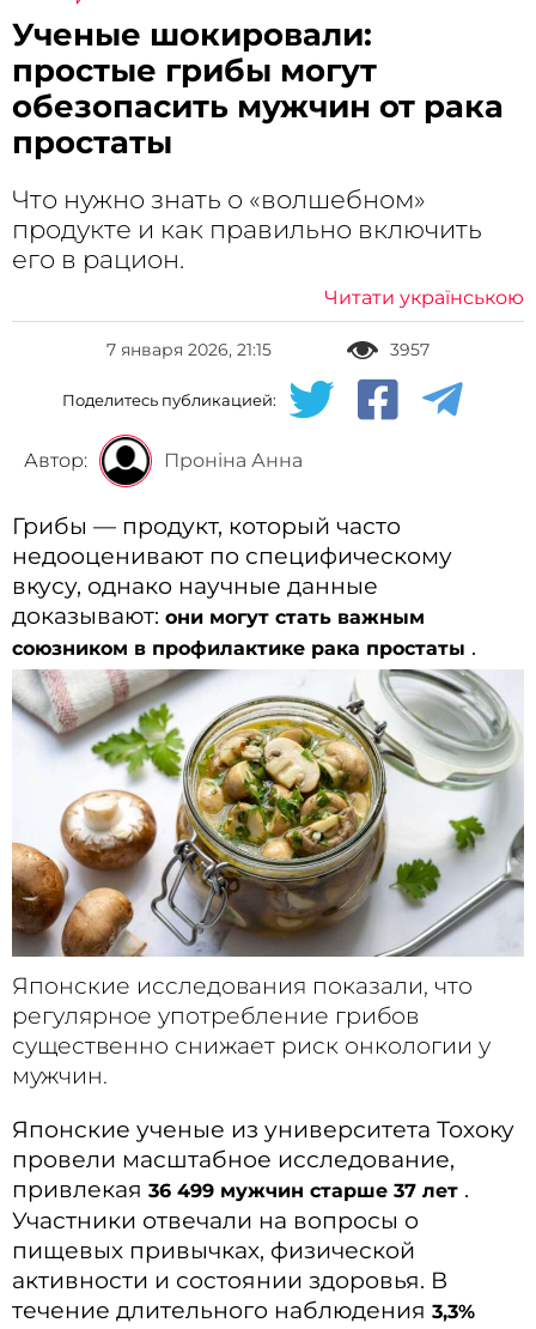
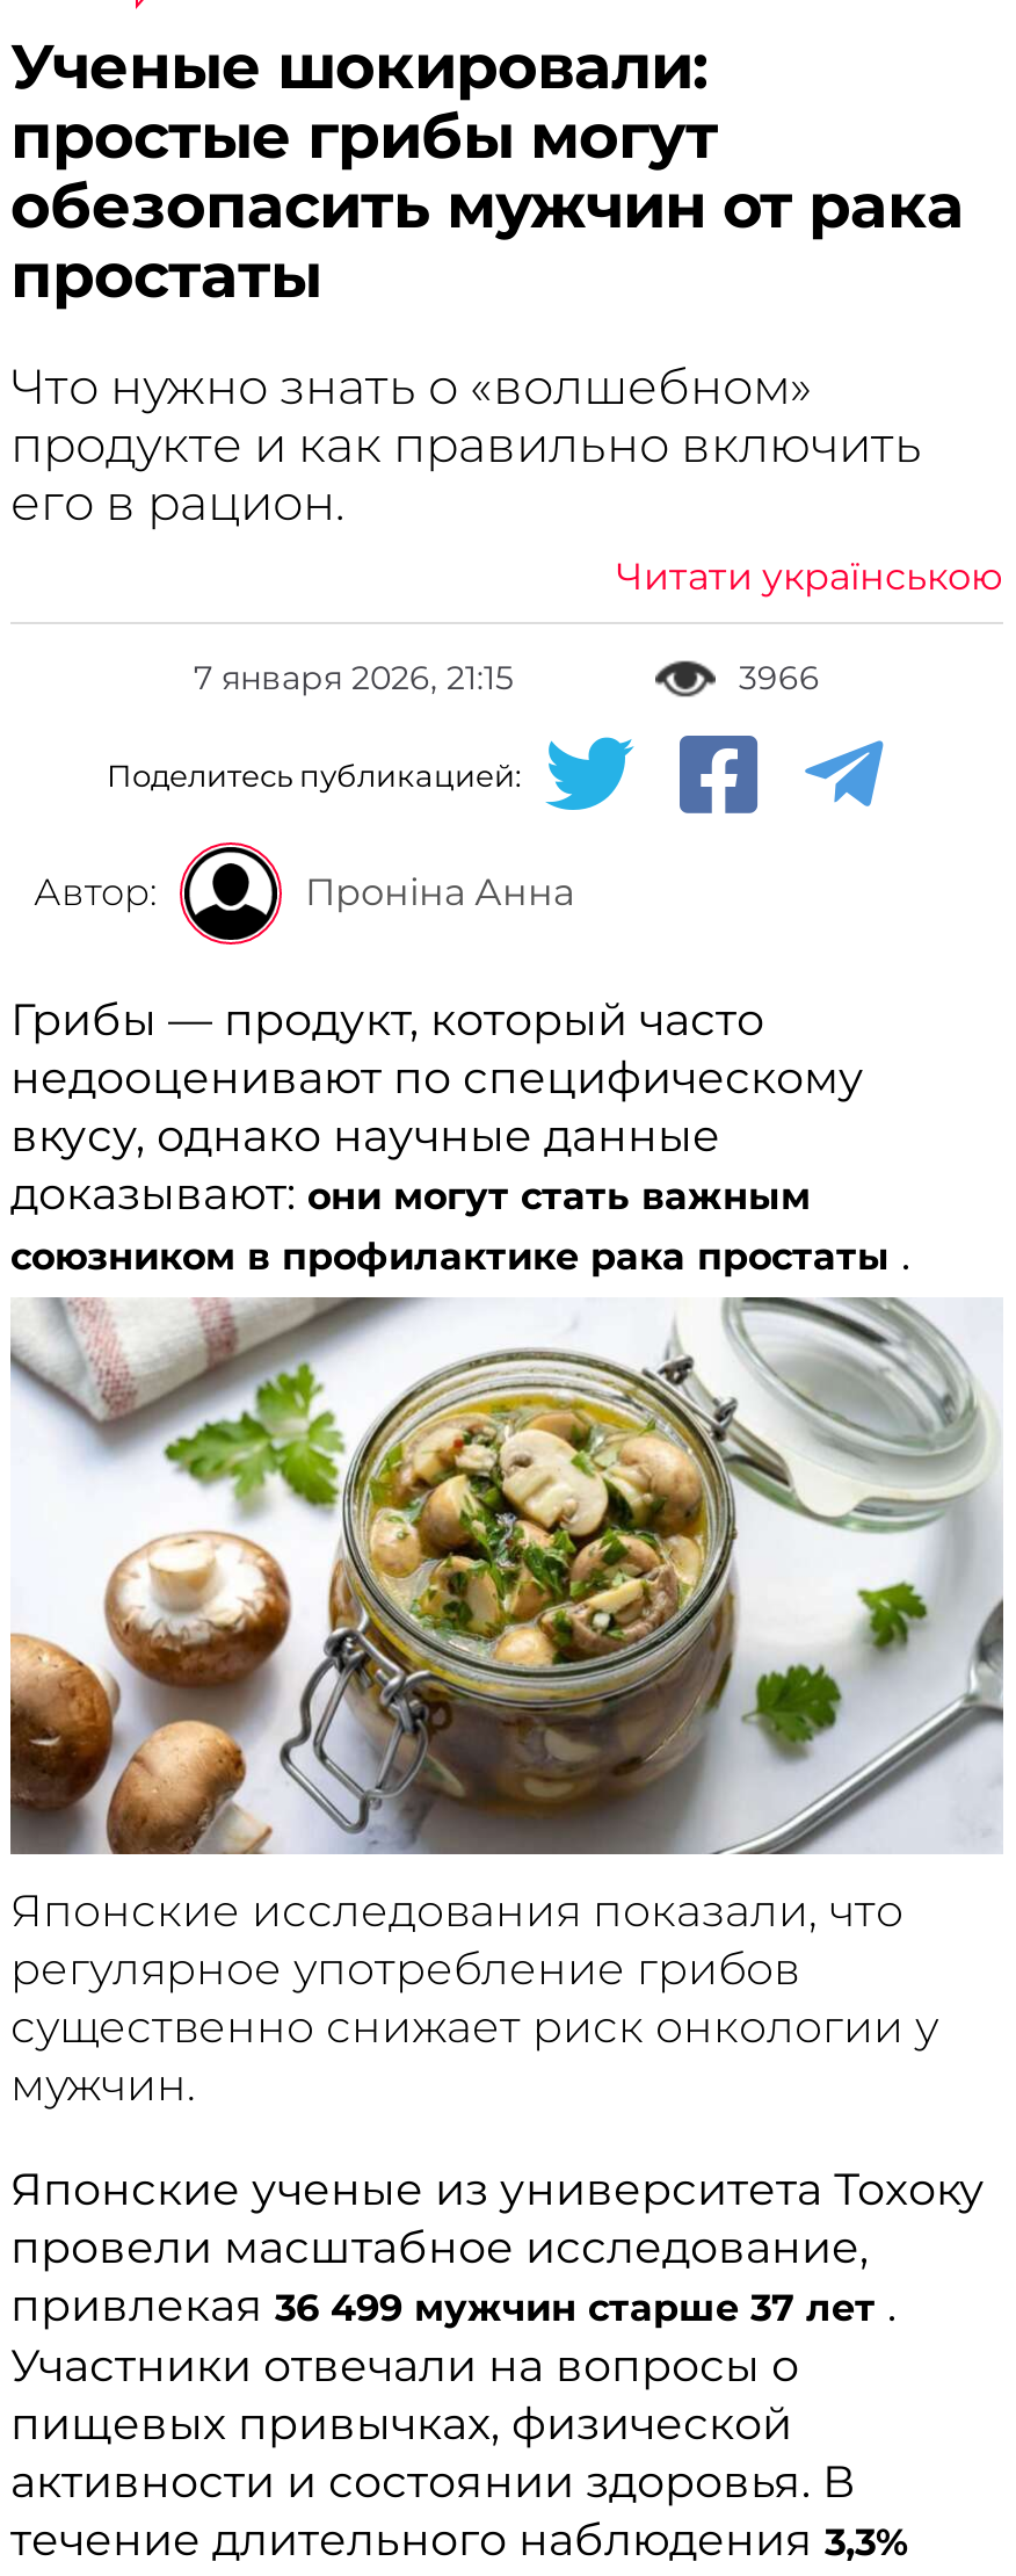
[390,338,430,360] 3957 -> [739,656,820,698] 3966

